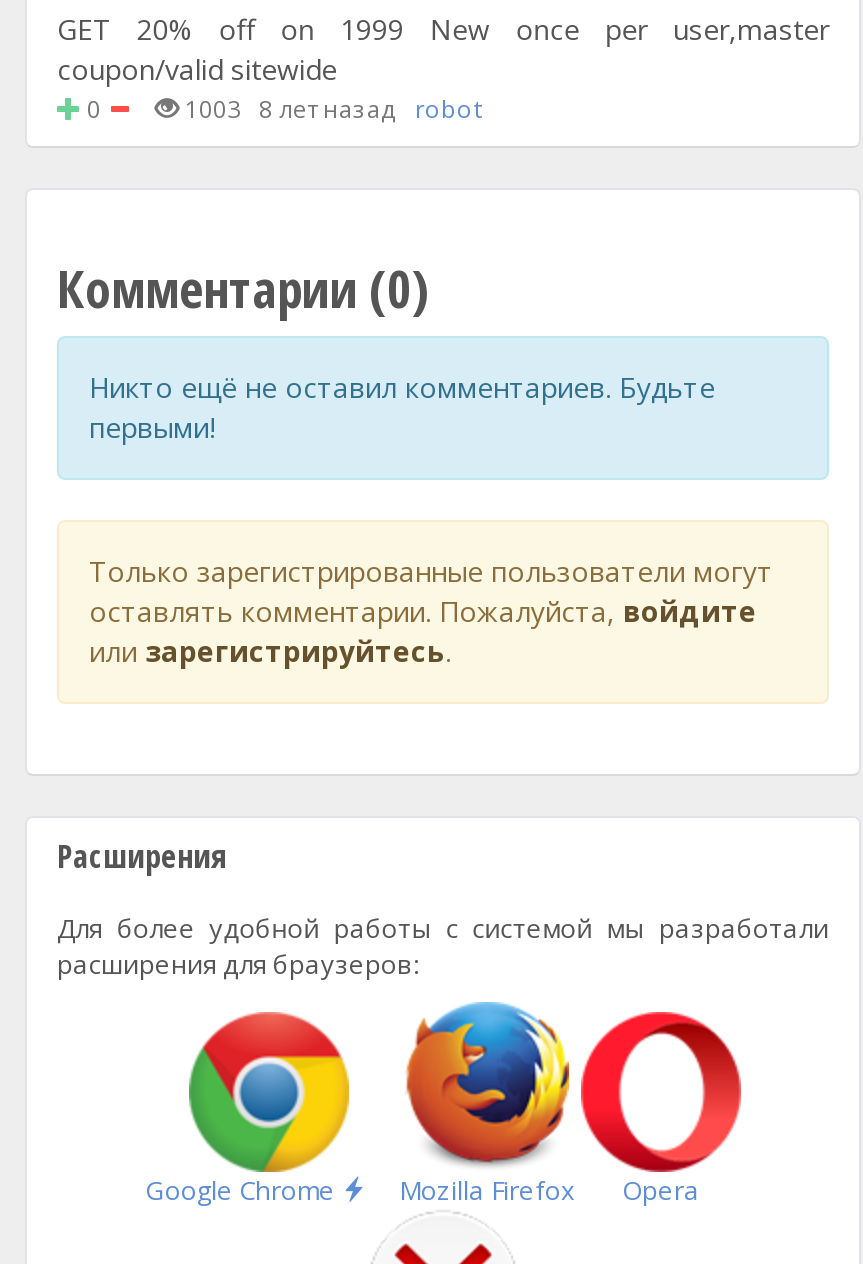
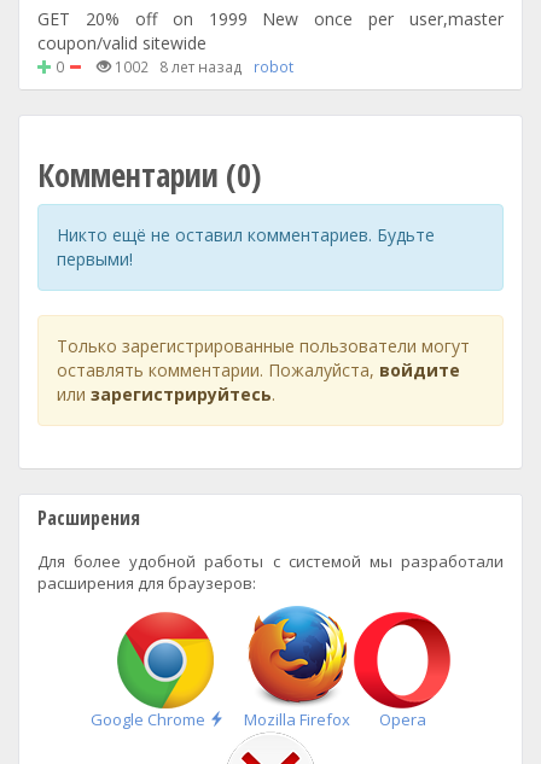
[179,92,481,124] 1003 8 лет назад robot -> [111,57,293,76] 1002 8 лет назад robot

